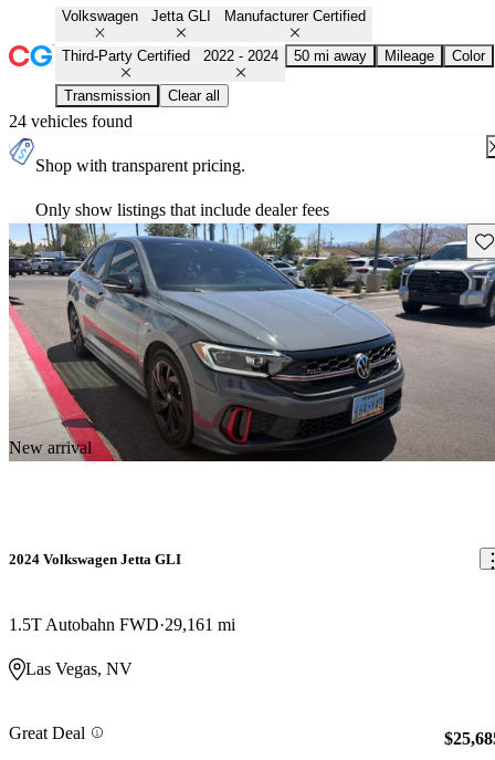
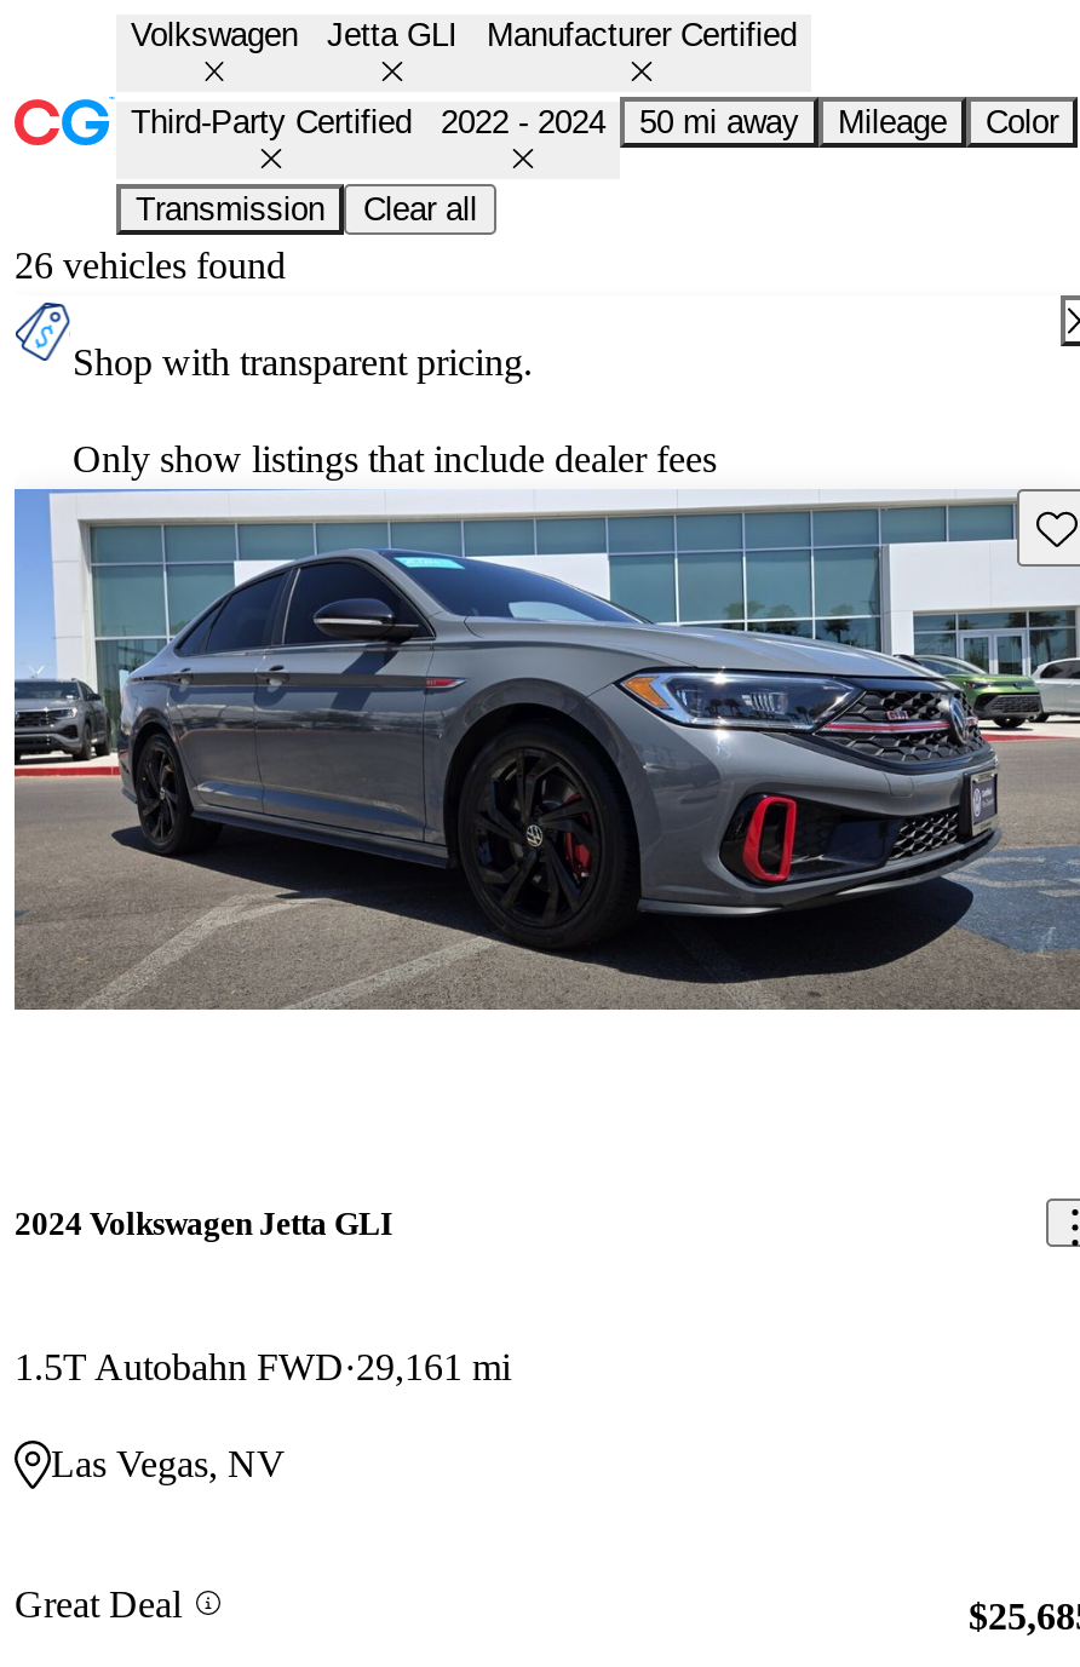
[9,112,133,131] 24 vehicles found -> [15,246,286,287] 26 vehicles found
[8,222,492,462] [image] -> [12,489,1073,1012] [image]
[9,439,92,457] New arrival -> none

